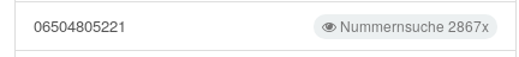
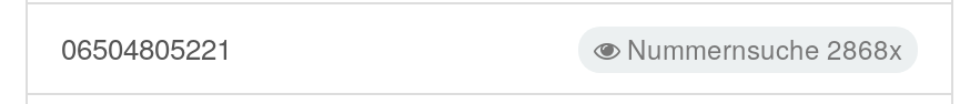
[336,15,489,36] Nummernsuche 2867x -> [620,29,902,66] Nummernsuche 2868x

